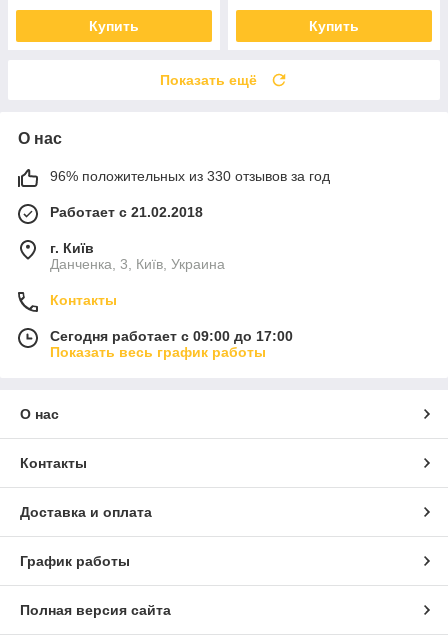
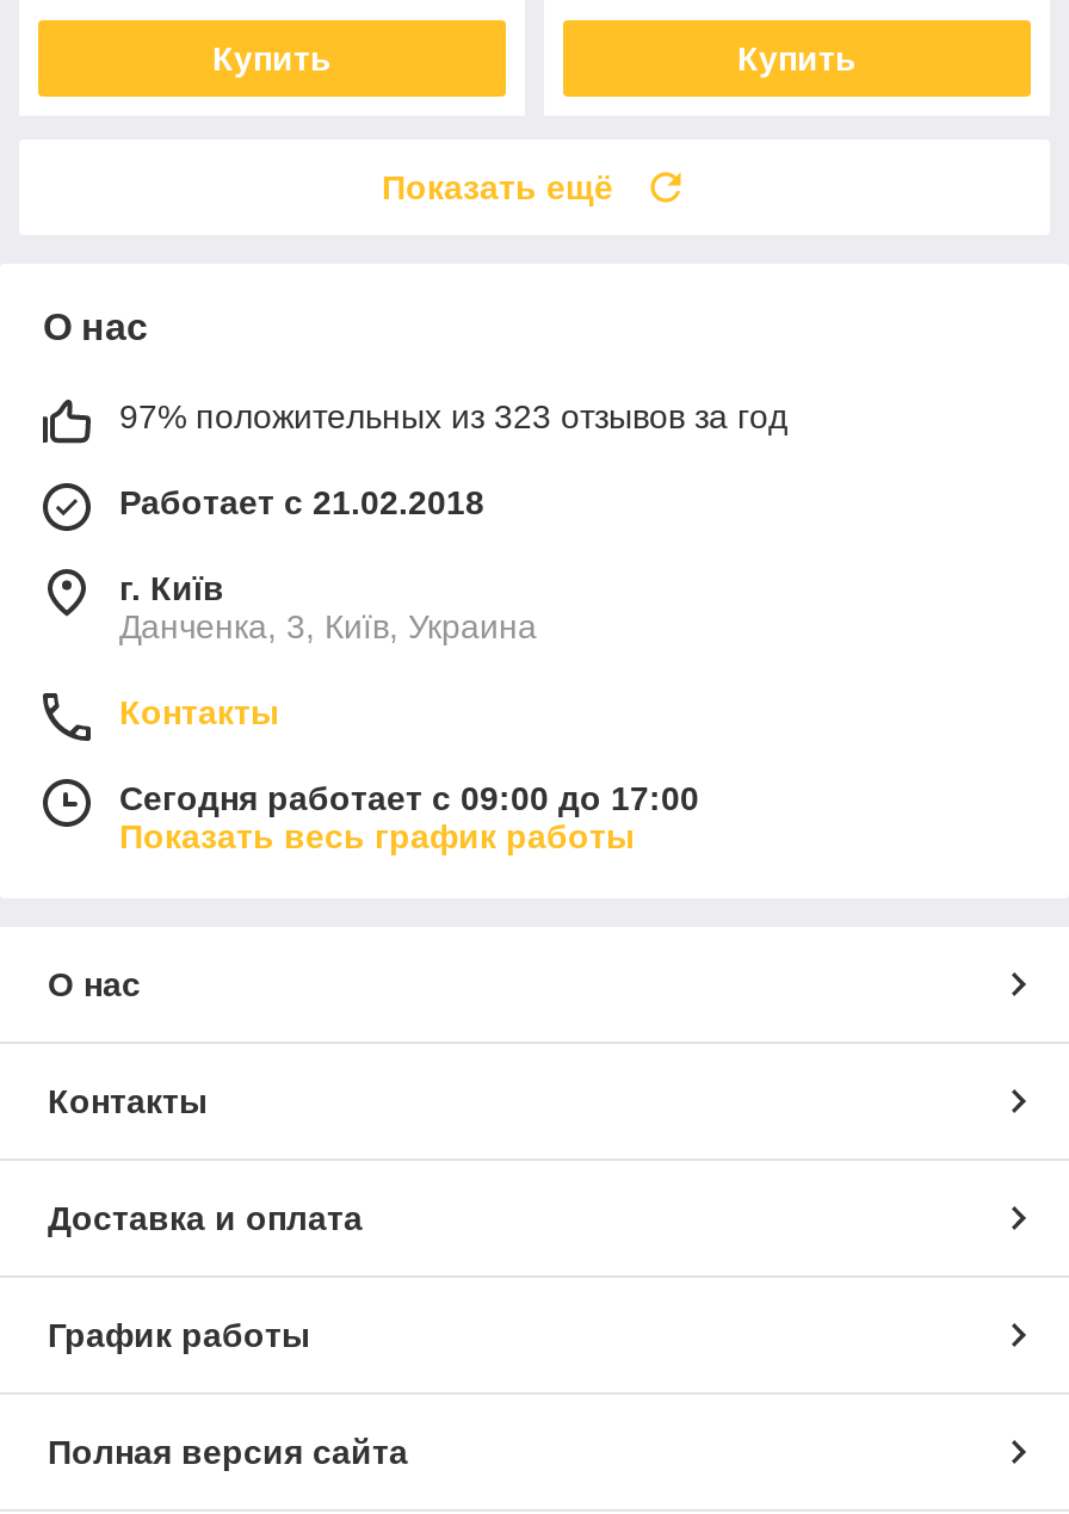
[50,168,330,184] 96% положительных из 330 отзывов за год -> [119,397,787,435] 97% положительных из 323 отзывов за год

